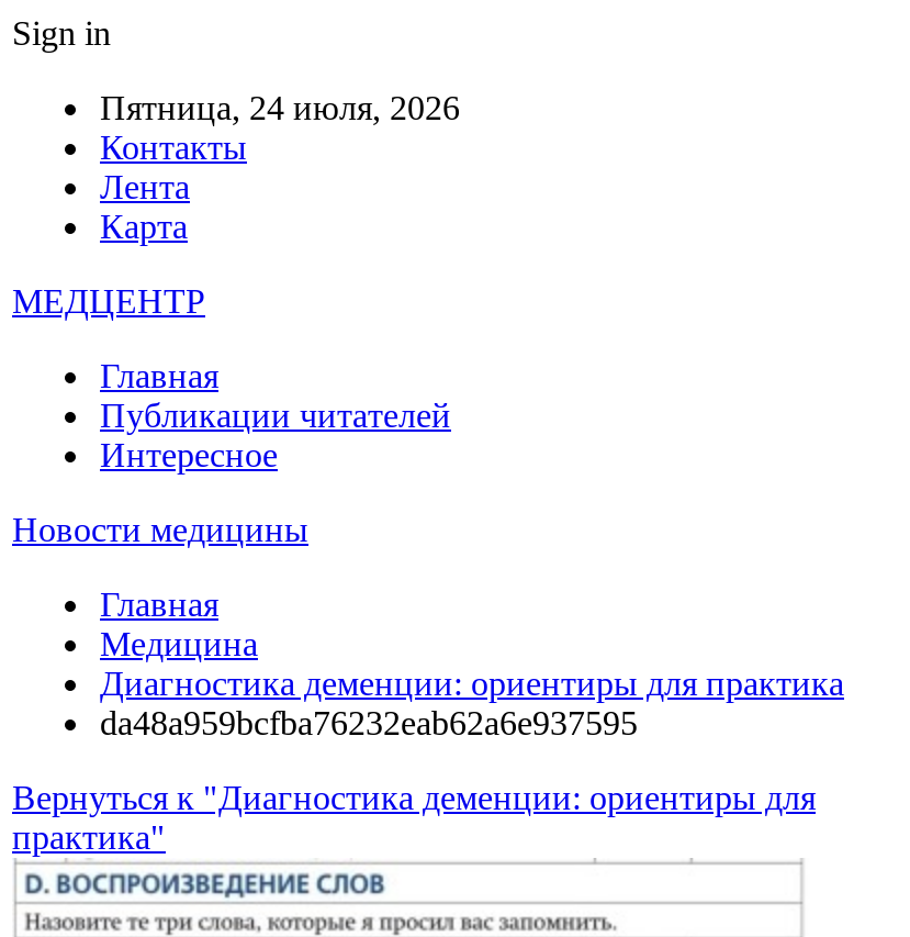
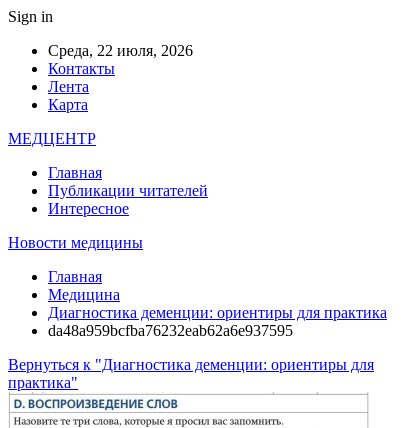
[100,89,460,126] Пятница, 24 июля, 2026 -> [48,42,193,59] Среда, 22 июля, 2026

